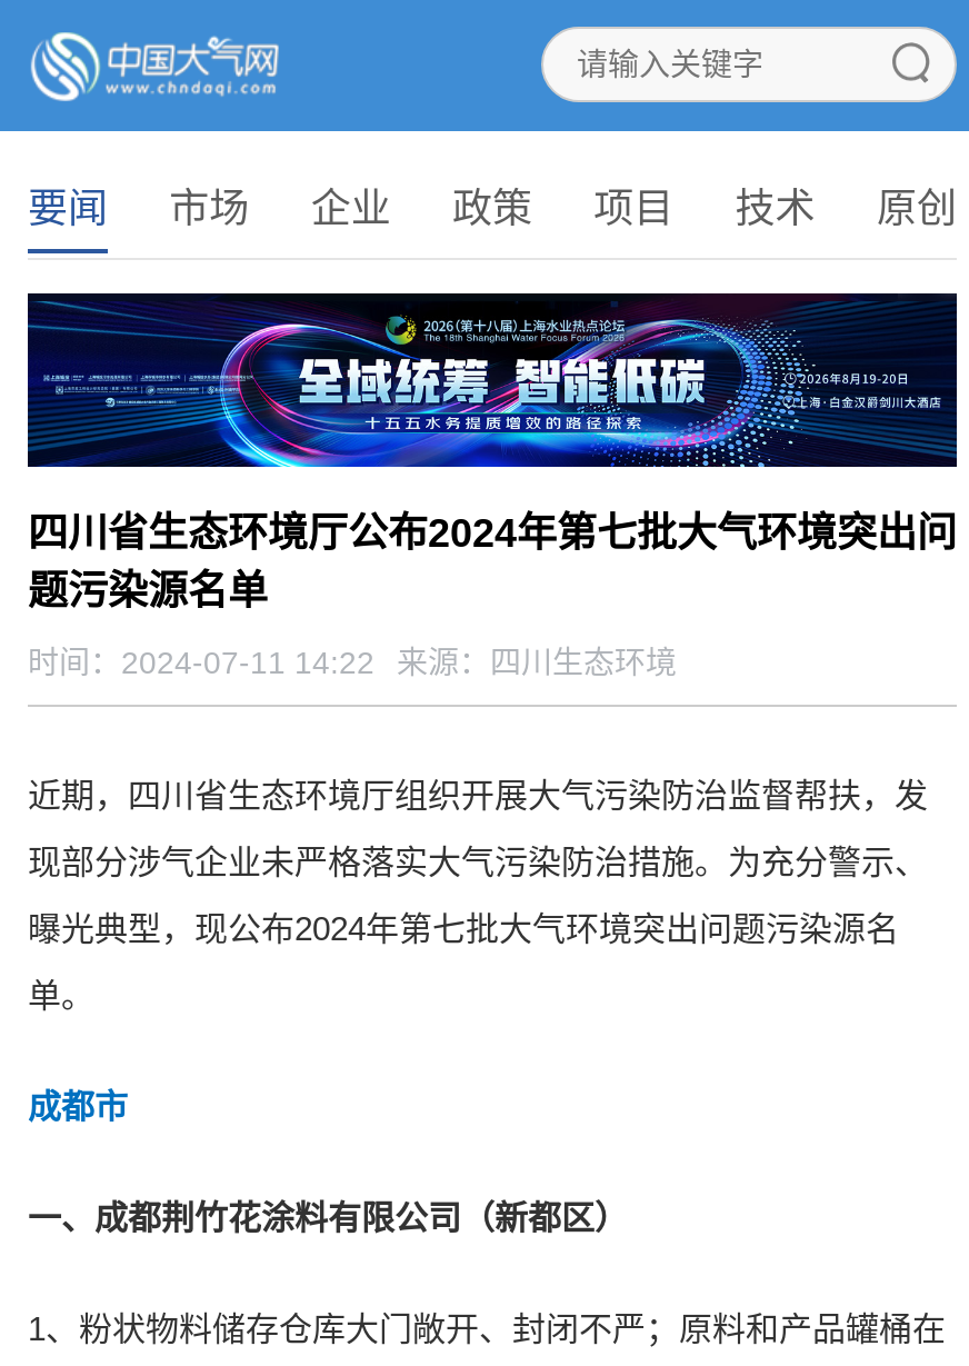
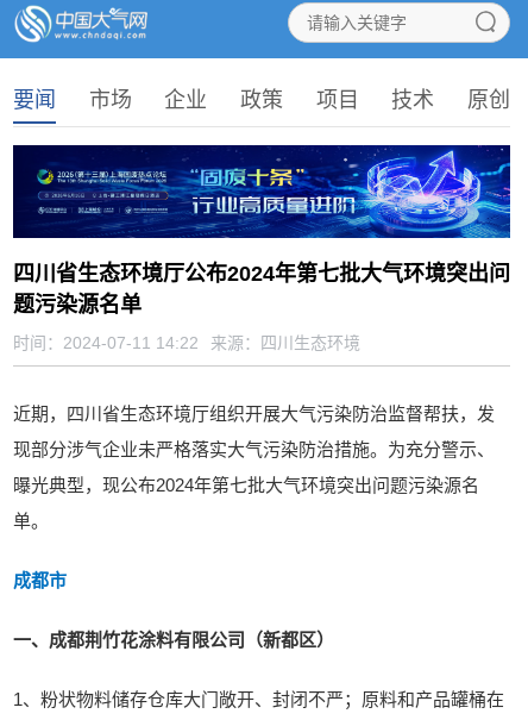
[28,293,959,469] [image] -> [15,145,511,239] [image]

